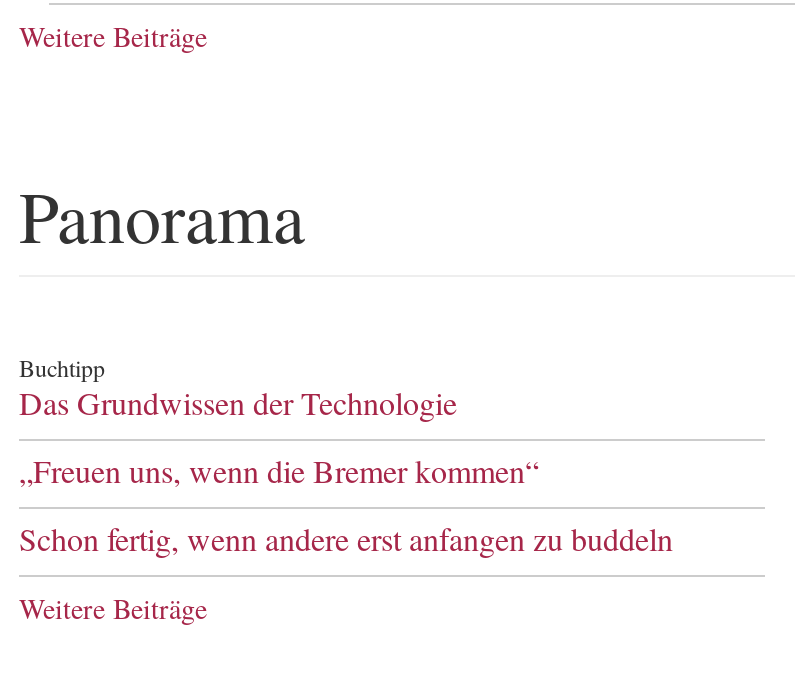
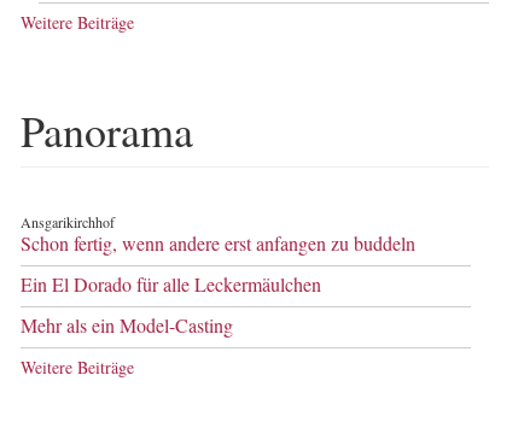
[19,351,539,491] Buchtipp | Das Grundwissen der Technologie | „Freuen uns, wenn die Bremer kommen“ -> [21,212,115,231] Ansgarikirchhof
moved [19,517,673,559] -> [21,230,415,255]: Schon fertig, wenn andere erst anfangen zu buddeln
none -> [21,271,321,337] Ein El Dorado für alle Leckermäulchen | Mehr als ein Model-Casting

